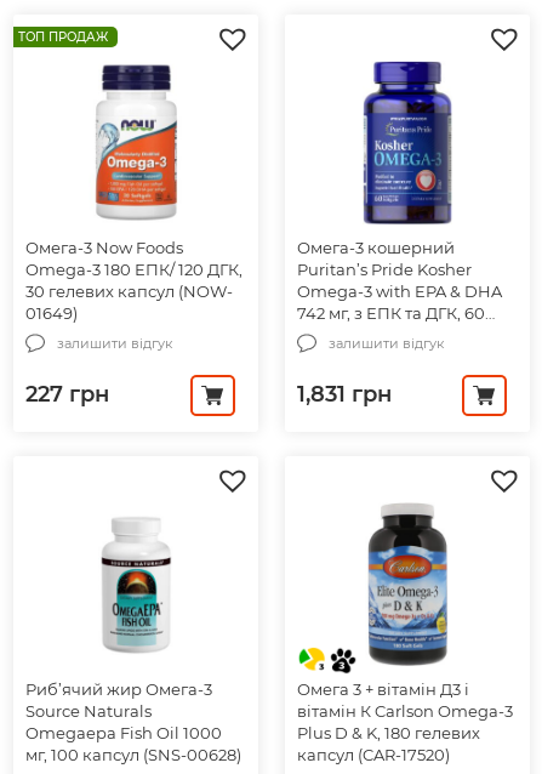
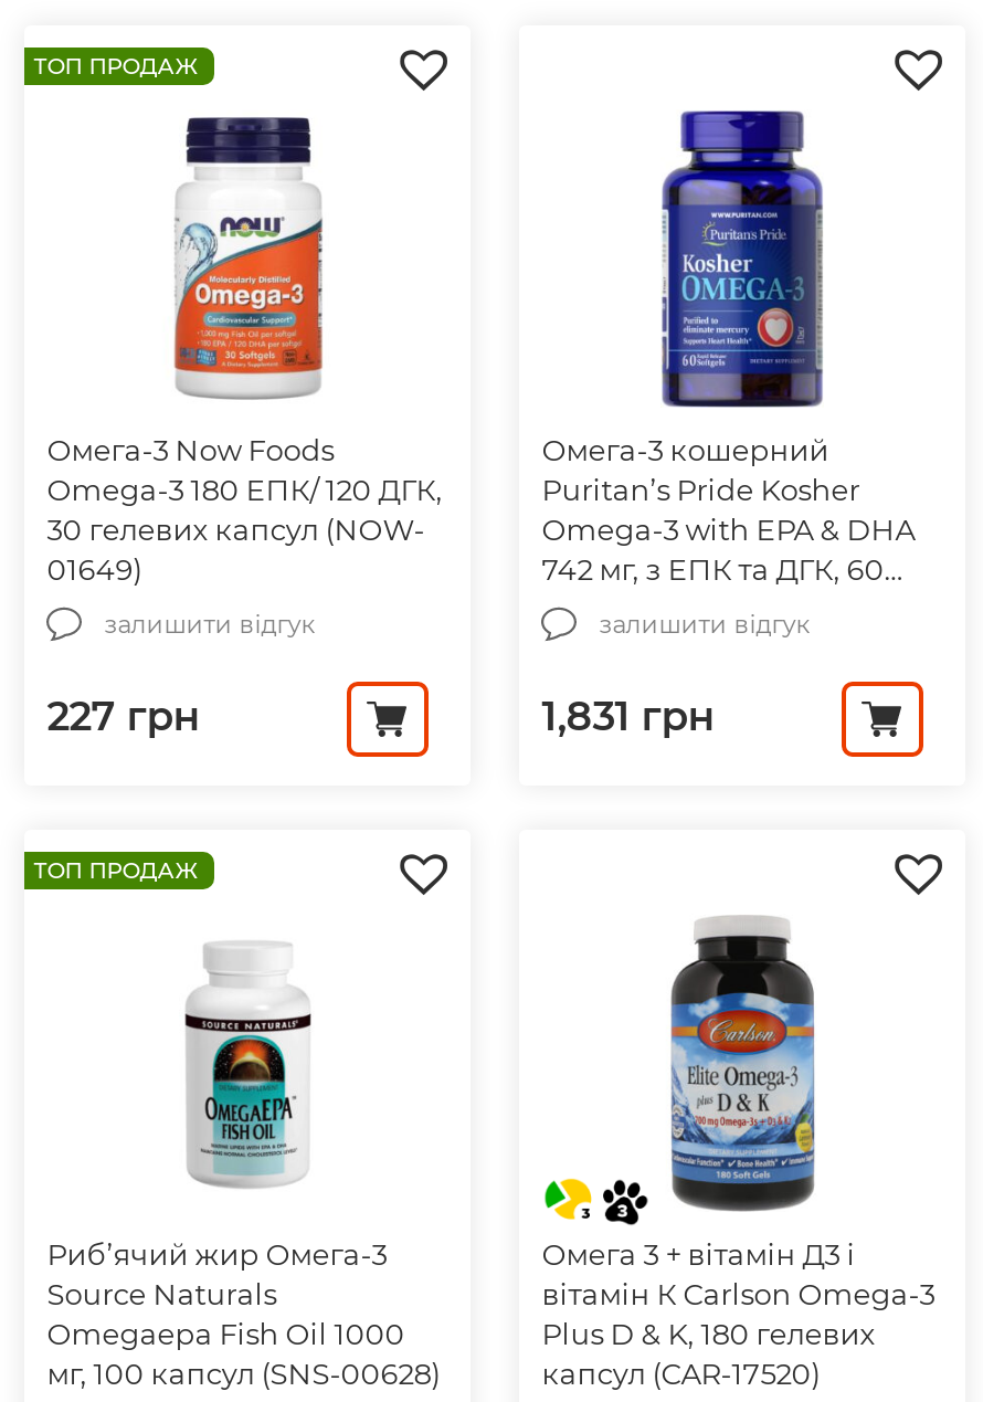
none -> [34,856,197,885] ТОП ПРОДАЖ

